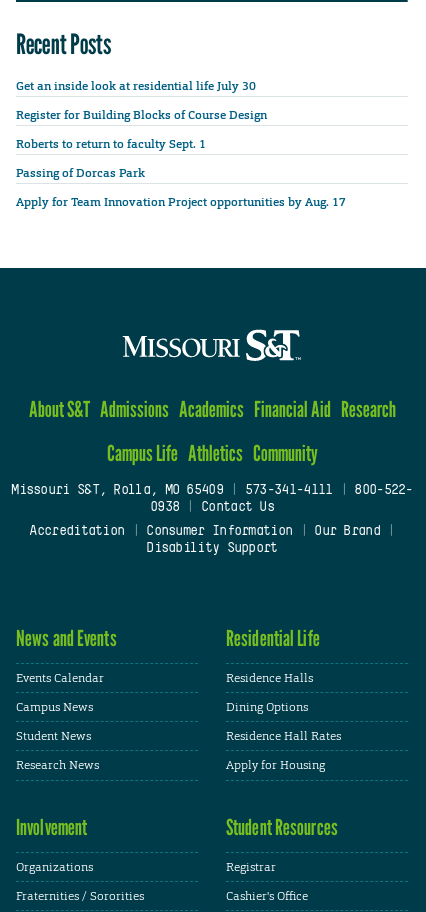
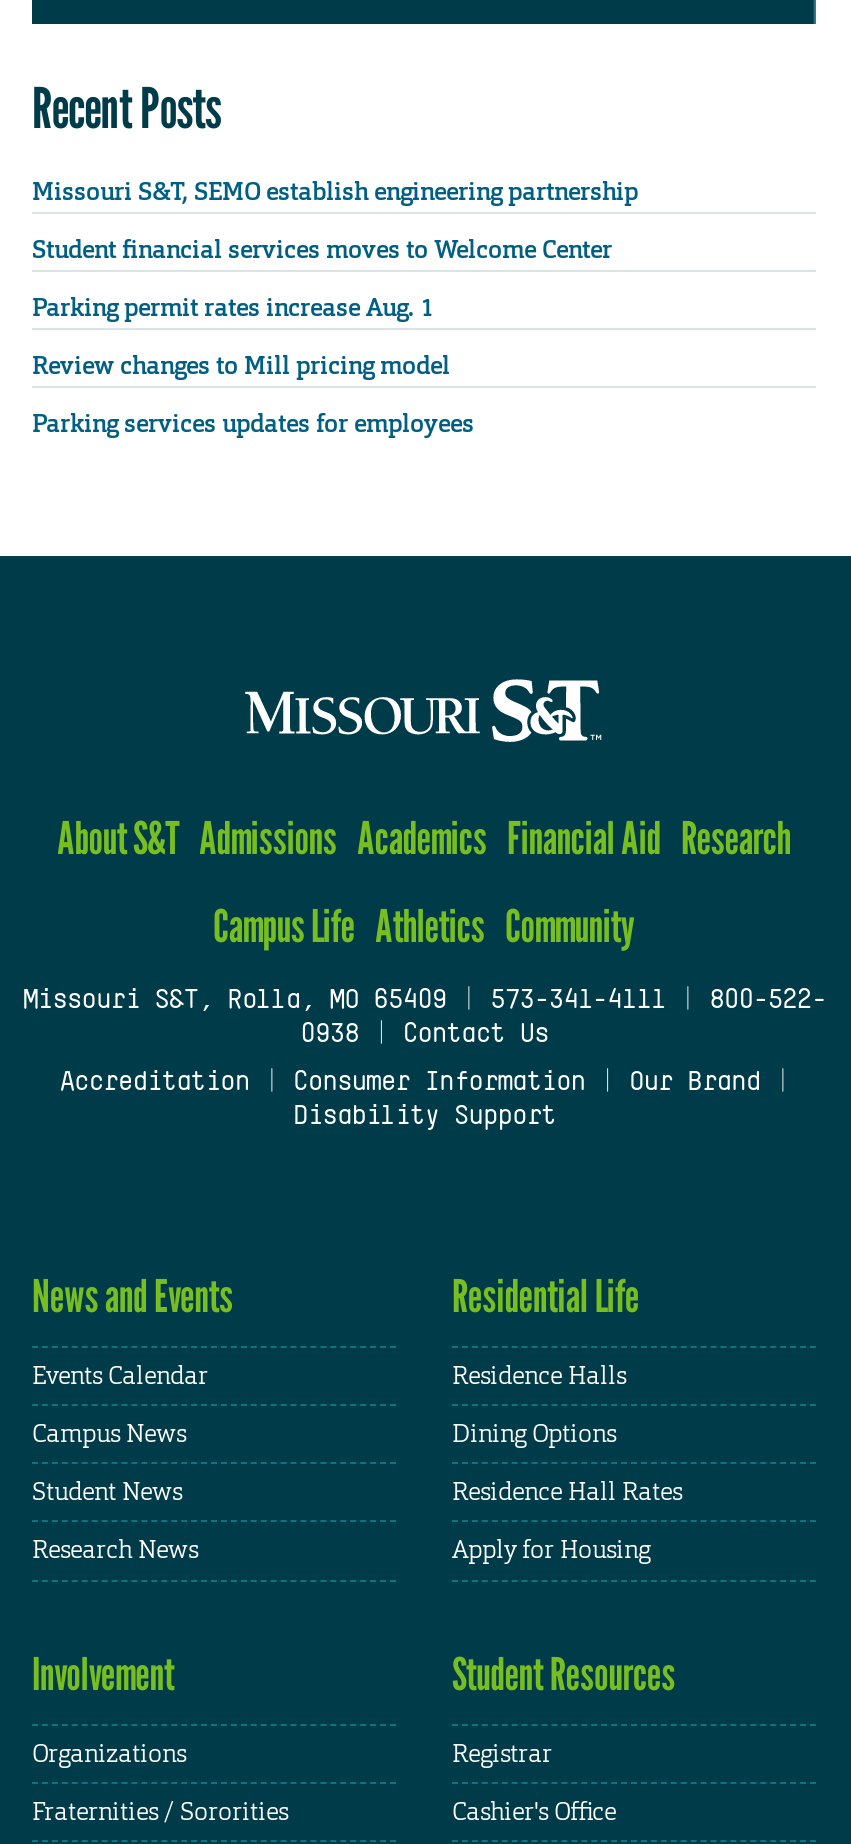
[16,78,256,94] Get an inside look at residential life July 30 -> [32,175,638,207] Missouri S&T, SEMO establish engineering partnership
[16,107,267,123] Register for Building Blocks of Course Design -> [32,233,612,265] Student financial services moves to Welcome Center
[16,136,209,152] Roberts to return to faculty Sept. 1 -> [32,292,434,324] Parking permit rates increase Aug. 1
[16,165,145,181] Passing of Dorcas Park -> [32,350,450,382] Review changes to Mill pricing model
[16,194,346,210] Apply for Team Innovation Project opportunities by Aug. 17 -> [32,408,474,440] Parking services updates for employees

